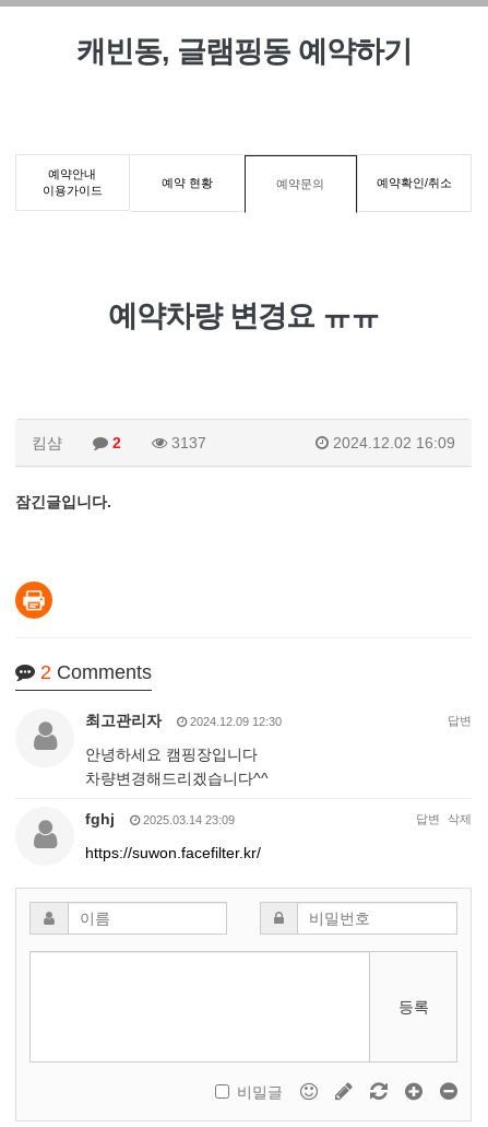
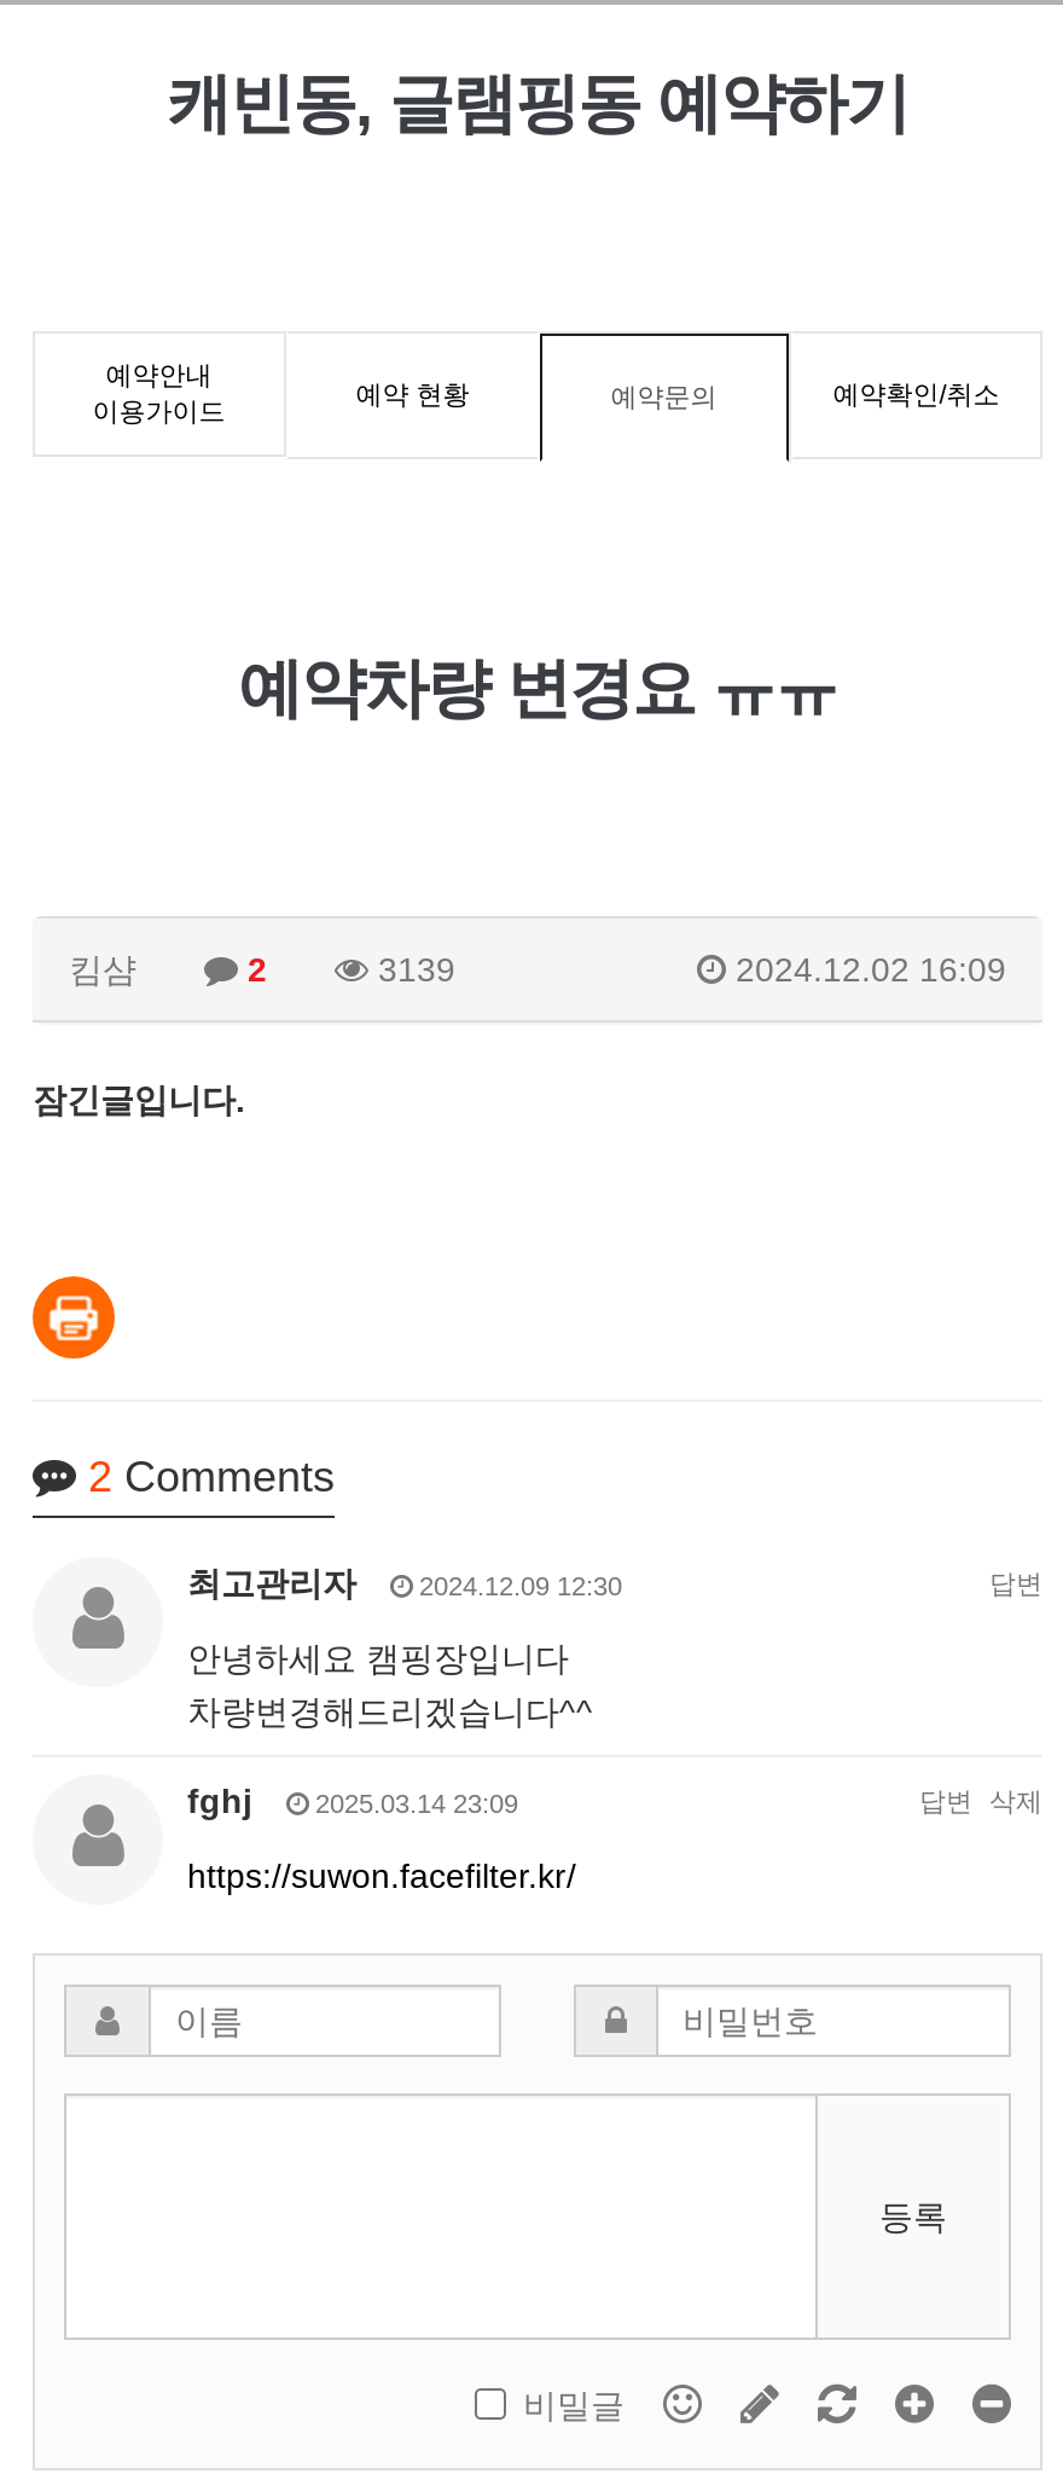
[167,434,206,451] 3137 -> [368,950,455,989] 3139

